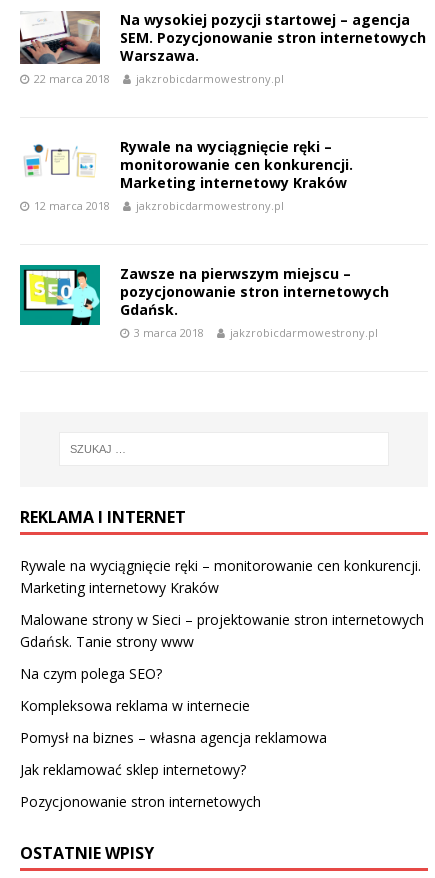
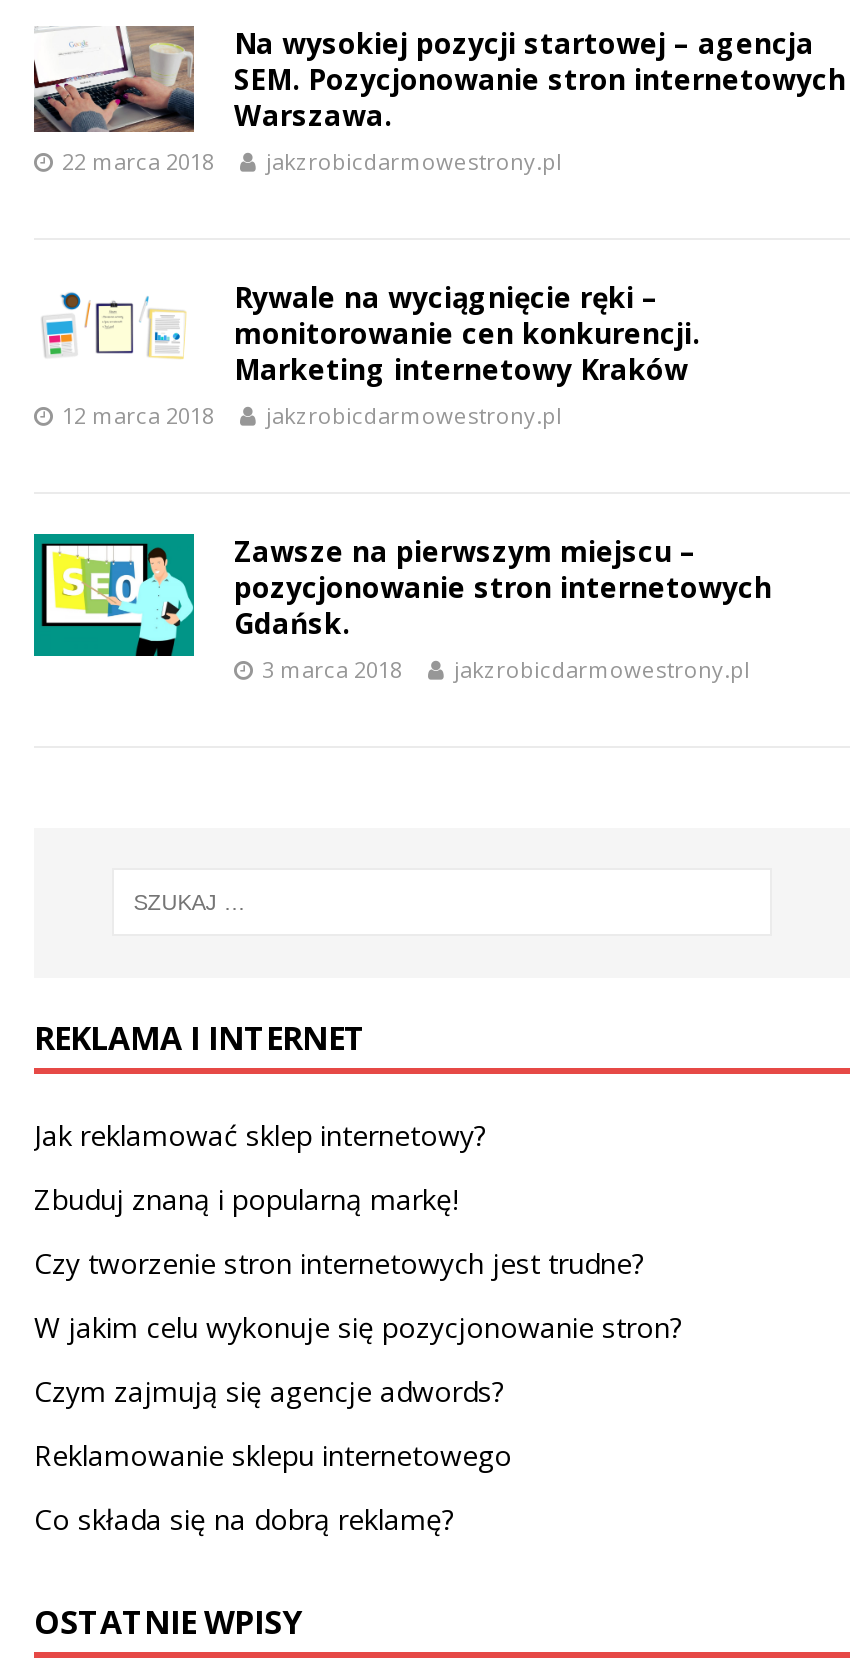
[20,555,424,746] Rywale na wyciągnięcie ręki – monitorowanie cen konkurencji. | Marketing internetowy Kraków | Malowane strony w Sieci – projektowanie stron internetowych | Gdańsk. Tanie strony www | Na czym polega SEO? | Kompleksowa reklama w internecie | Pomysł na biznes – własna agencja reklamowa -> none
moved [20,759,246,778] -> [34,1115,486,1153]: Jak reklamować sklep internetowy?
[20,791,261,810] Pozycjonowanie stron internetowych -> [34,1179,682,1537] Zbuduj znaną i popularną markę! | Czy tworzenie stron internetowych jest trudne? | W jakim celu wykonuje się pozycjonowanie stron? | Czym zajmują się agencje adwords? | Reklamowanie sklepu internetowego | Co składa się na dobrą reklamę?

